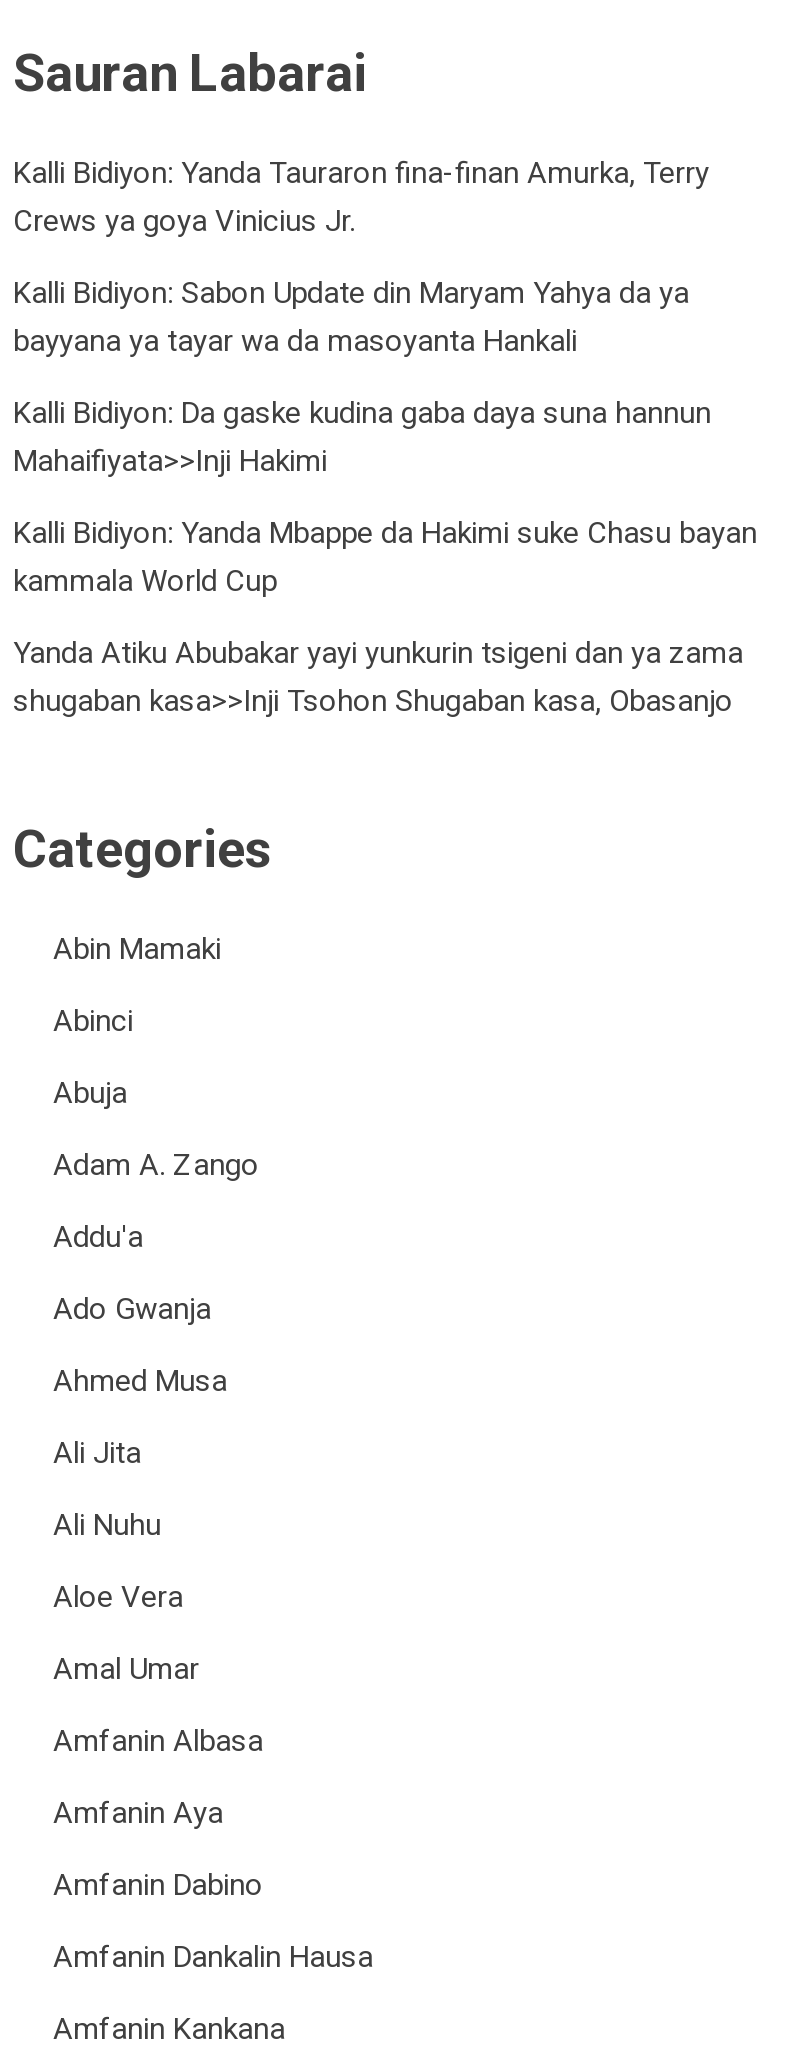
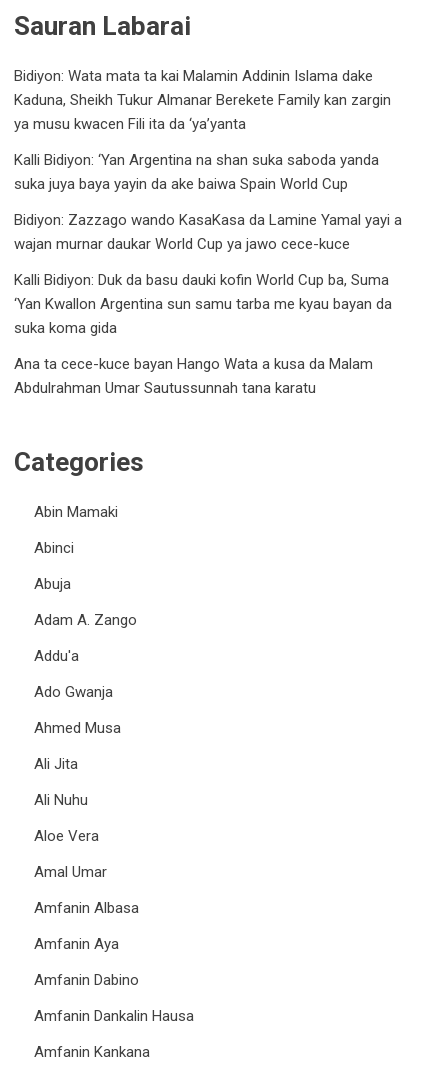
[13,155,709,239] Kalli Bidiyon: Yanda Tauraron fina-finan Amurka, Terry | Crews ya goya Vinicius Jr. -> [14,67,391,133] Bidiyon: Wata mata ta kai Malamin Addinin Islama dake | Kaduna, Sheikh Tukur Almanar Berekete Family kan zargin | ya musu kwacen Fili ita da ‘ya’yanta
[13,275,689,359] Kalli Bidiyon: Sabon Update din Maryam Yahya da ya | bayyana ya tayar wa da masoyanta Hankali -> [14,151,379,193] Kalli Bidiyon: ‘Yan Argentina na shan suka saboda yanda | suka juya baya yayin da ake baiwa Spain World Cup
[13,395,711,479] Kalli Bidiyon: Da gaske kudina gaba daya suna hannun | Mahaifiyata>>Inji Hakimi -> [14,211,402,253] Bidiyon: Zazzago wando KasaKasa da Lamine Yamal yayi a | wajan murnar daukar World Cup ya jawo cece-kuce
[13,515,757,599] Kalli Bidiyon: Yanda Mbappe da Hakimi suke Chasu bayan | kammala World Cup -> [14,271,392,337] Kalli Bidiyon: Duk da basu dauki kofin World Cup ba, Suma | ‘Yan Kwallon Argentina sun samu tarba me kyau bayan da | suka koma gida
[13,635,743,719] Yanda Atiku Abubakar yayi yunkurin tsigeni dan ya zama | shugaban kasa>>Inji Tsohon Shugaban kasa, Obasanjo -> [14,355,373,397] Ana ta cece-kuce bayan Hango Wata a kusa da Malam | Abdulrahman Umar Sautussunnah tana karatu

